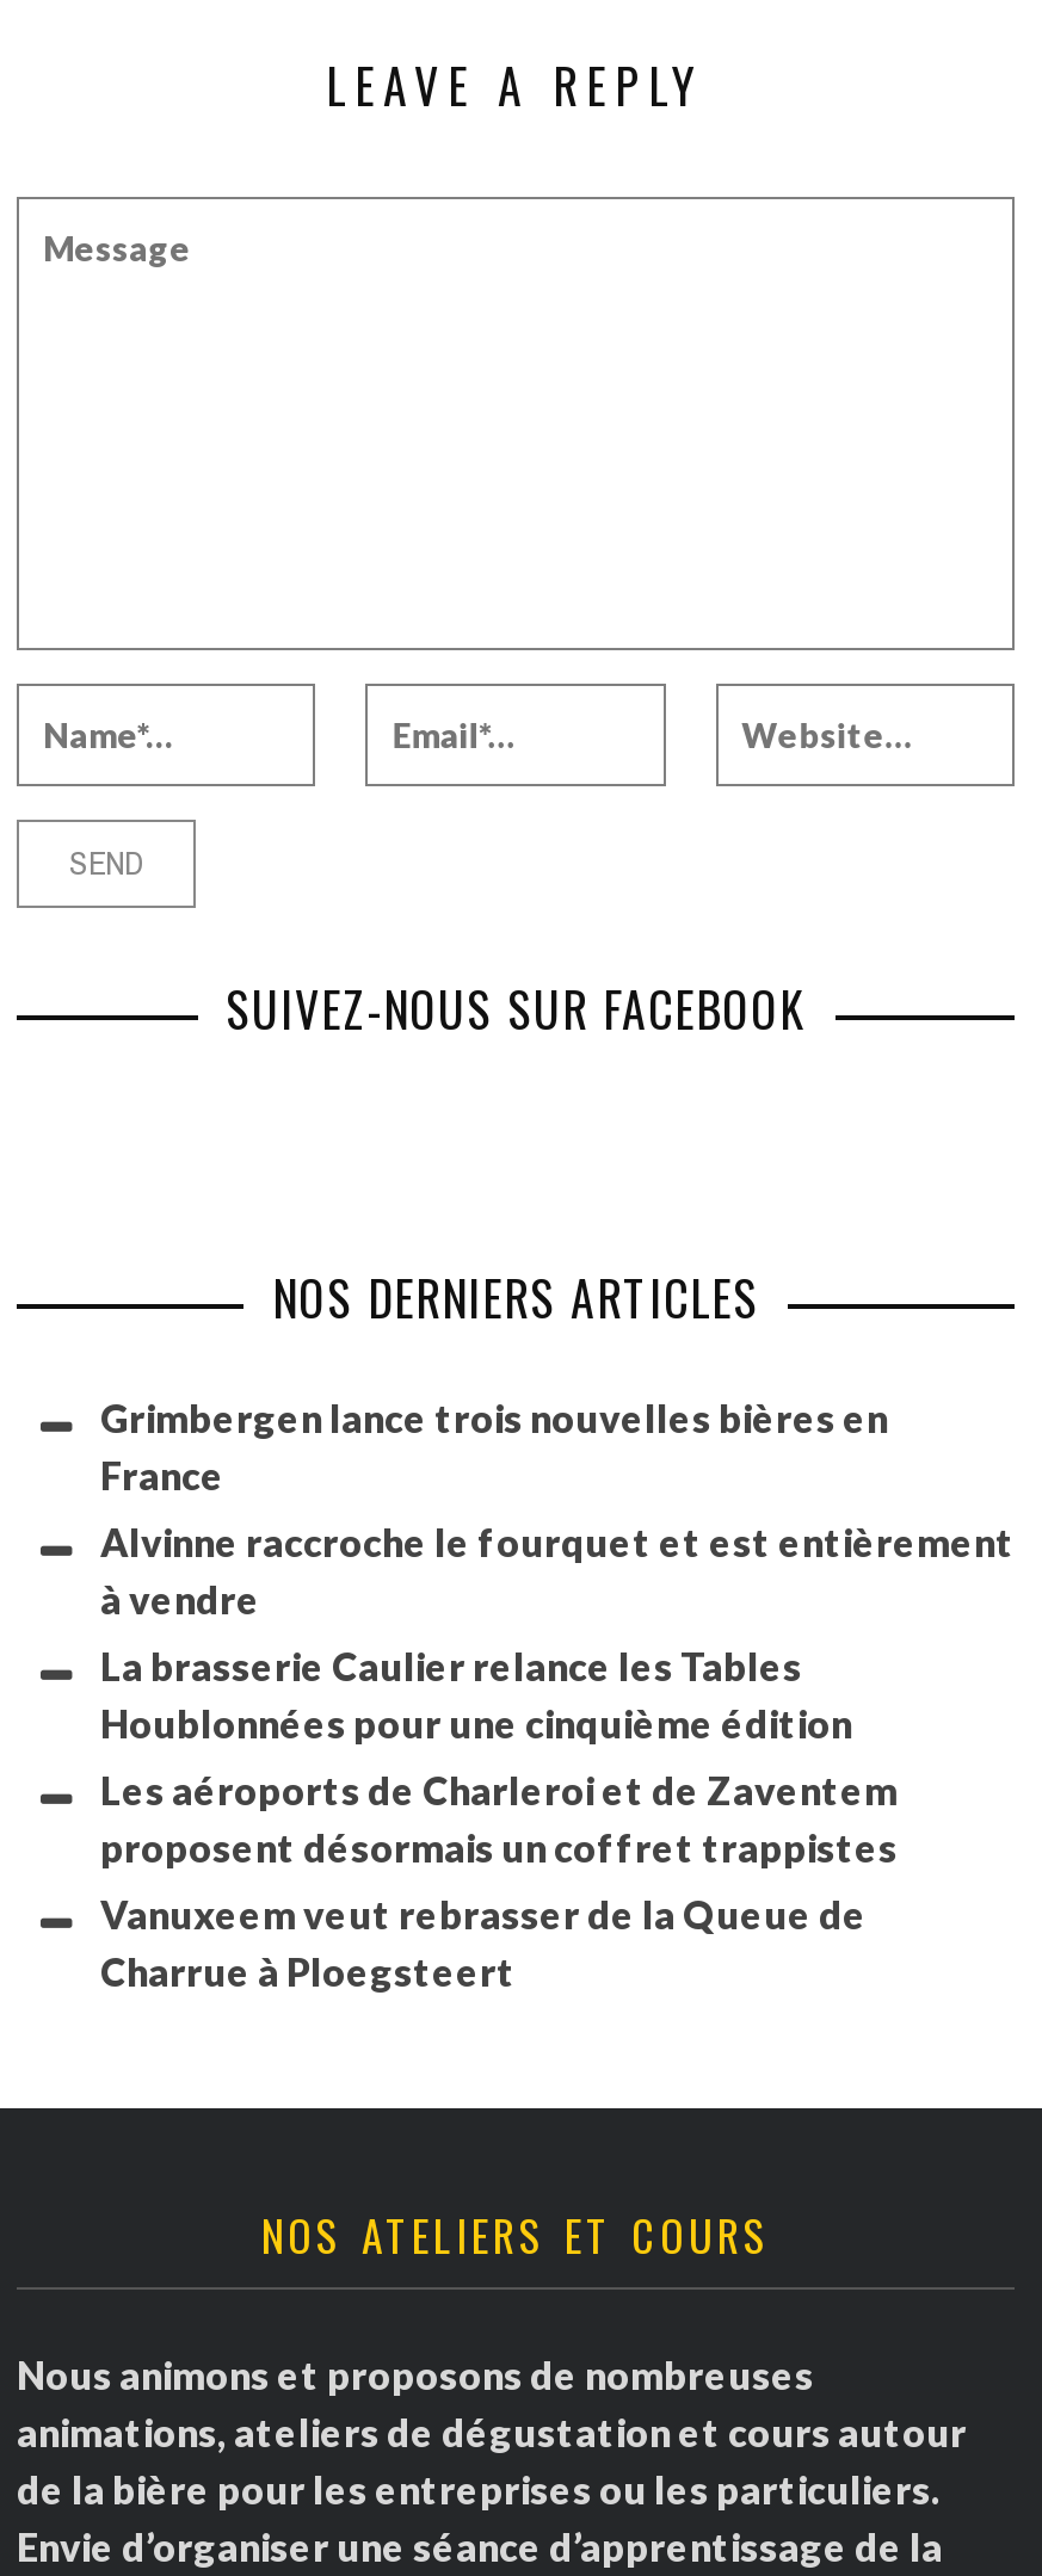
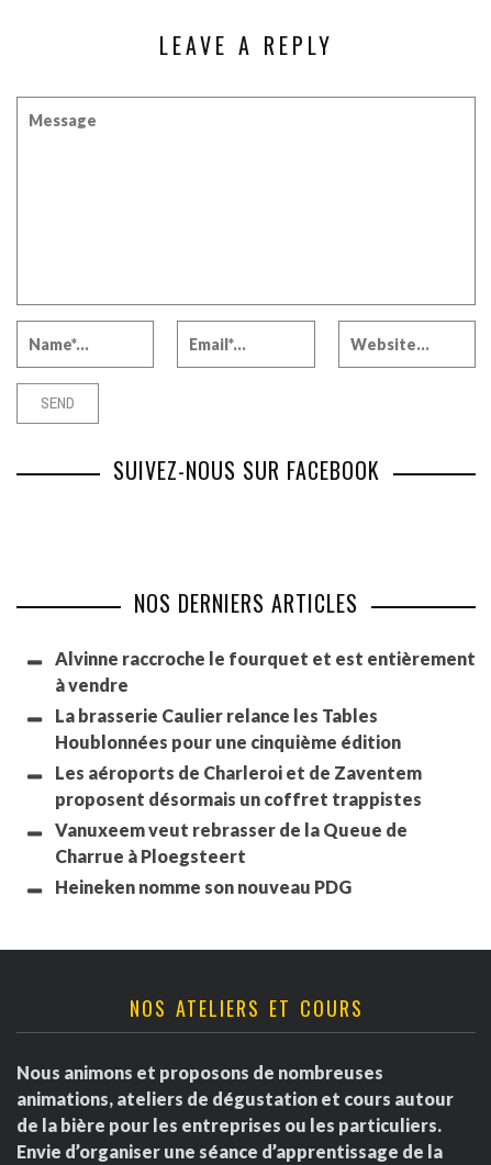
[100,1395,888,1498] Grimbergen lance trois nouvelles bières en | France -> none
moved [100,1519,1015,1994] -> [55,648,476,867]: Alvinne raccroche le fourquet et est entièrement | à vendre | La brasserie Caulier relance les Tables | Houblonnées pour une cinquième édition | Les aéroports de Charleroi et de Zaventem | proposent désormais un coffret trappistes | Vanuxeem veut rebrasser de la Queue de | Charrue à Ploegsteert
none -> [55,876,351,897] Heineken nomme son nouveau PDG

